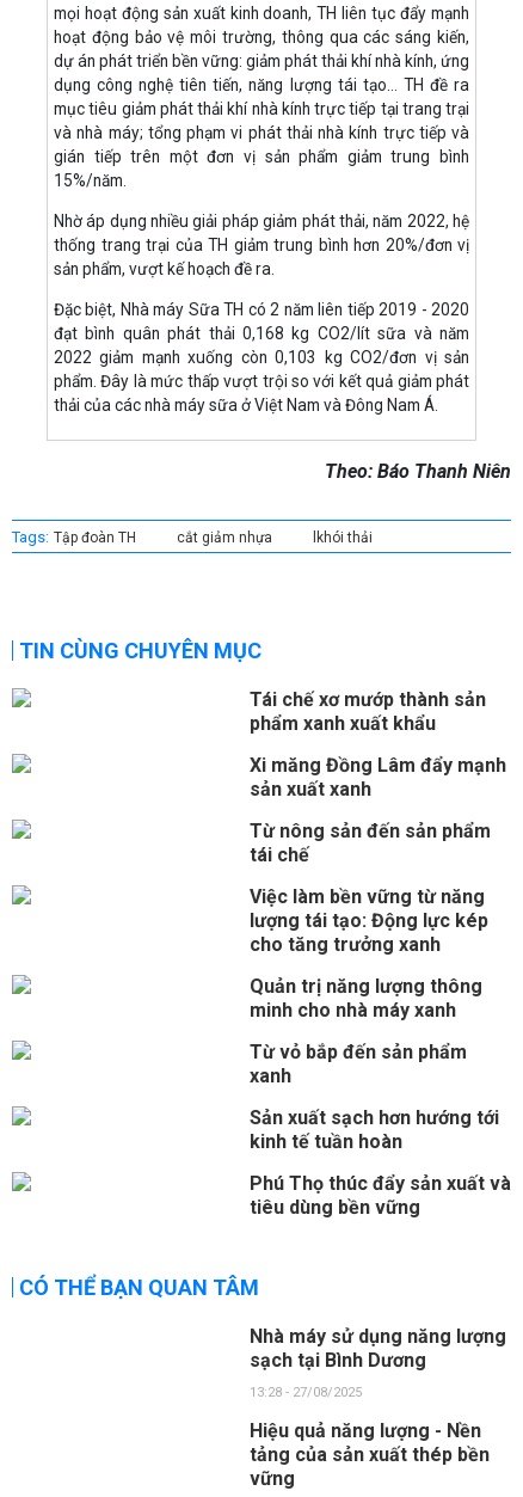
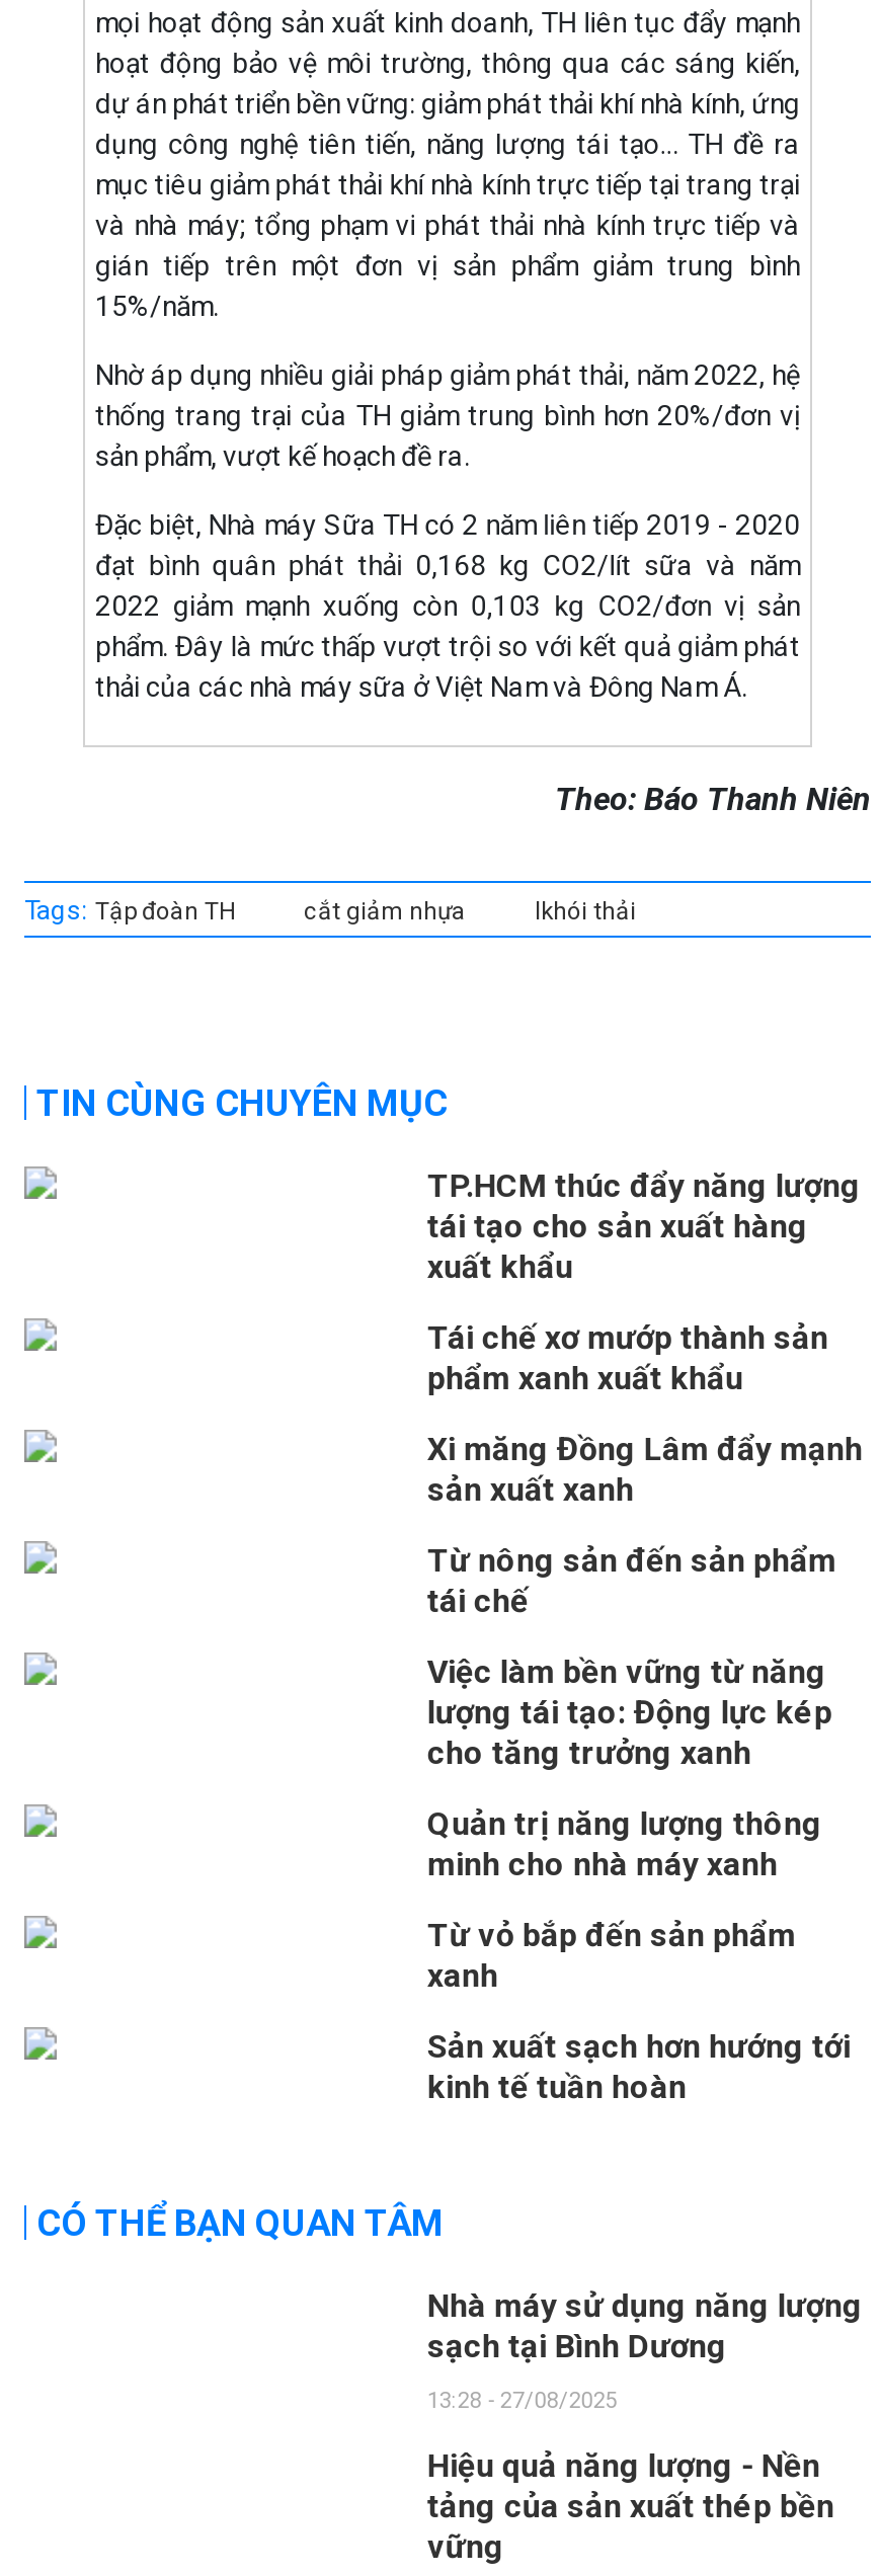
none -> [427,1166,861,1285] TP.HCM thúc đẩy năng lượng | tái tạo cho sản xuất hàng | xuất khẩu
moved [249,688,506,1152] -> [427,1318,863,2105]: Tái chế xơ mướp thành sản | phẩm xanh xuất khẩu | Xi măng Đồng Lâm đẩy mạnh | ... | Sản xuất sạch hơn hướng tới | kinh tế tuần hoàn
[249,1172,511,1218] Phú Thọ thúc đẩy sản xuất và | tiêu dùng bền vững -> none

